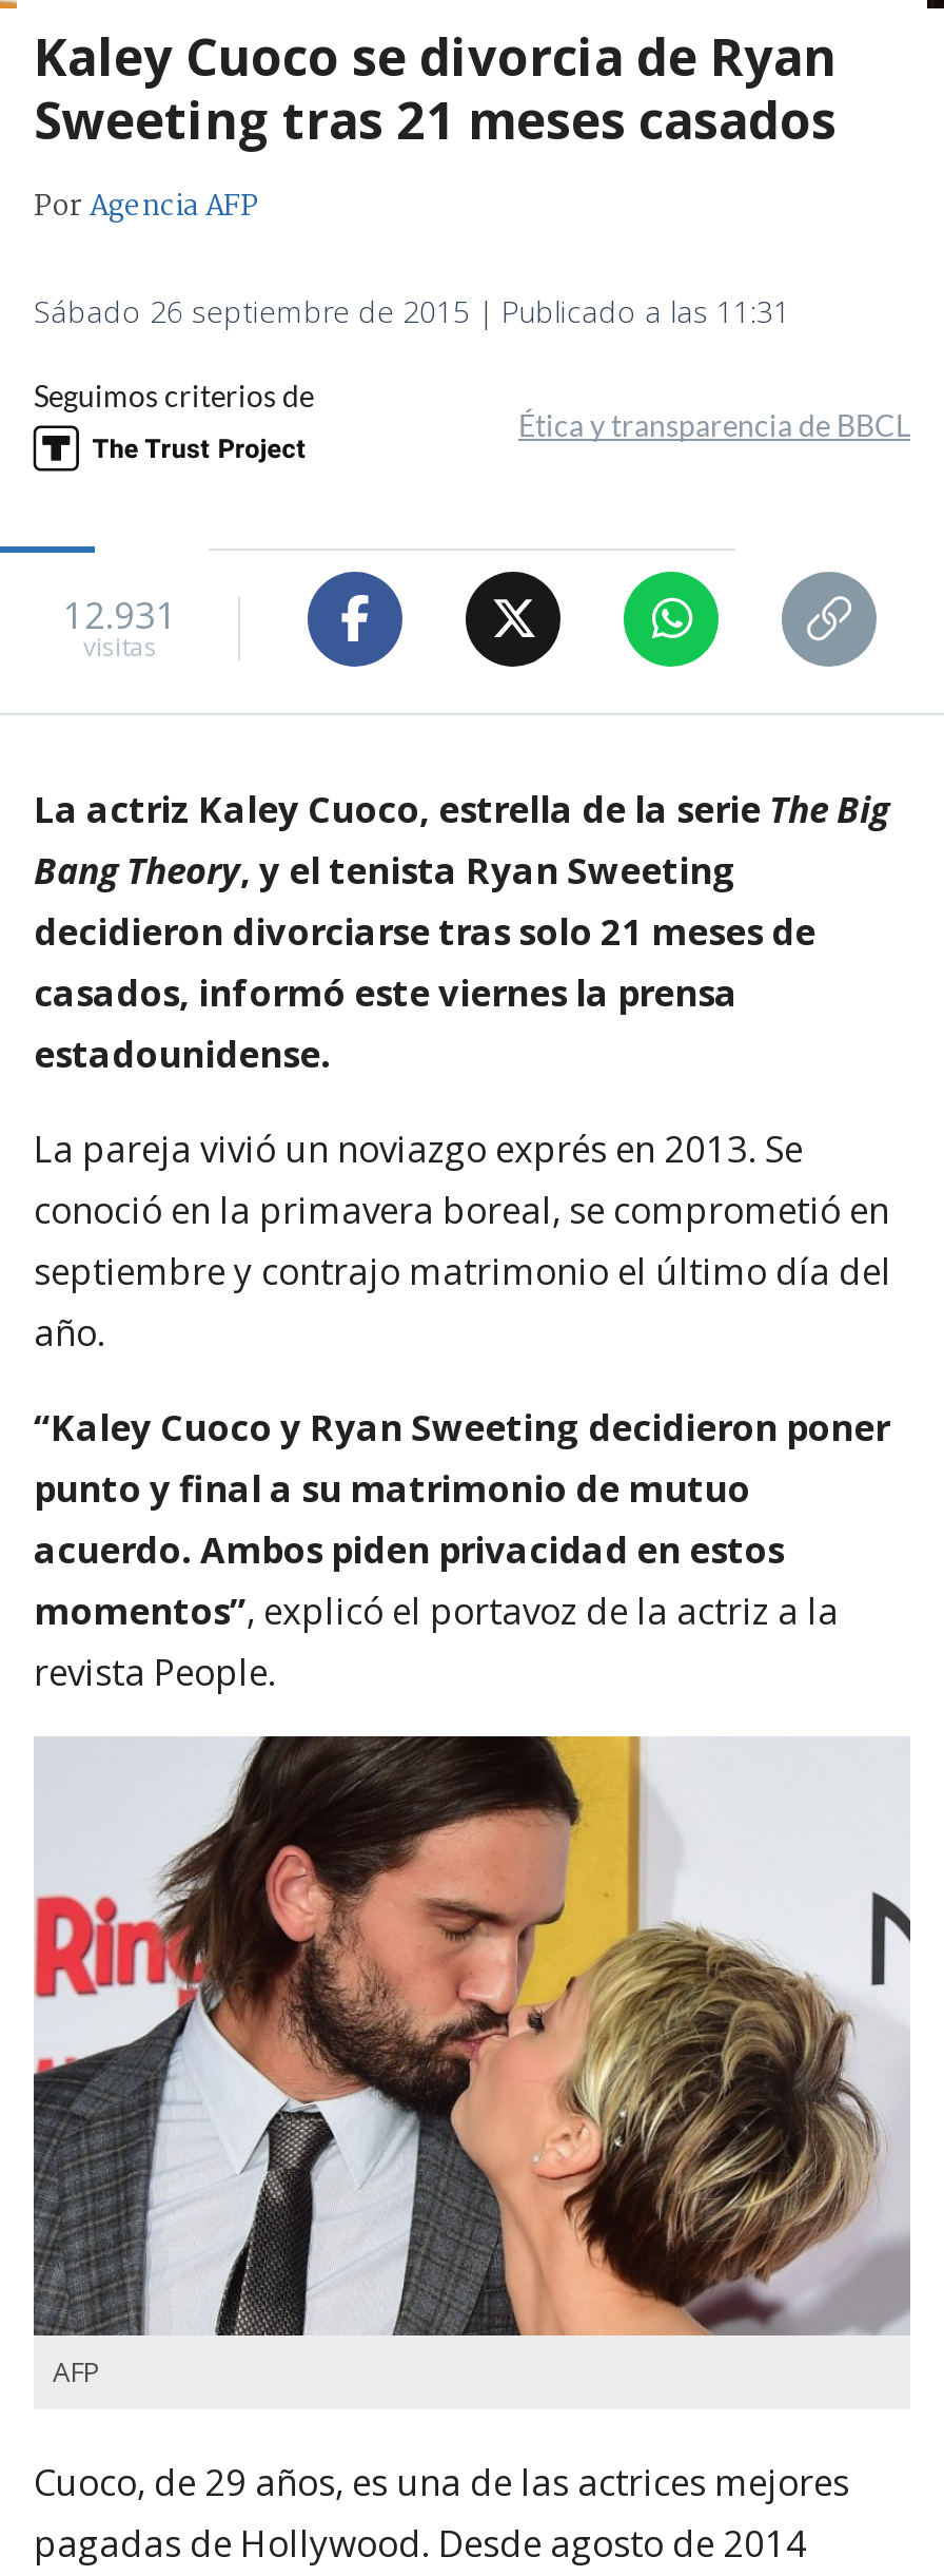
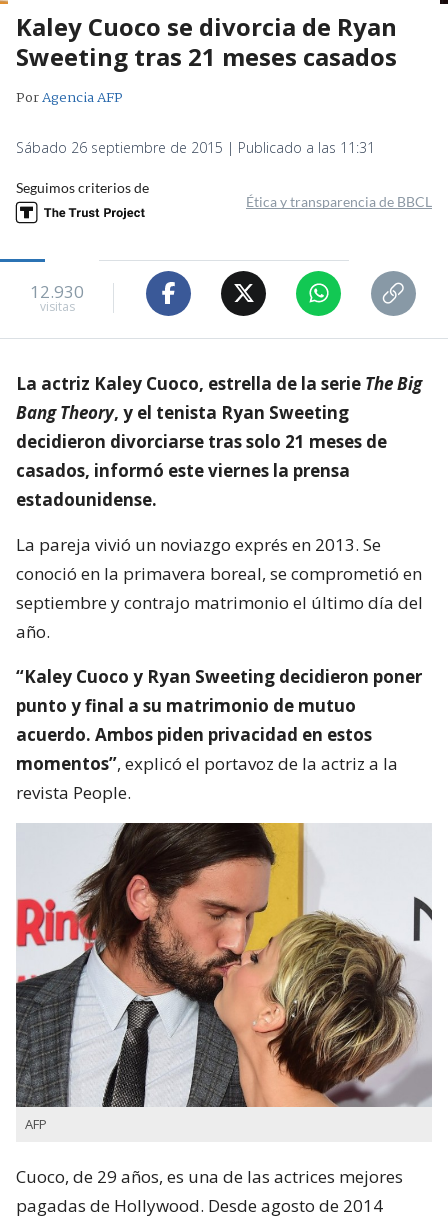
[63,591,177,640] 12.931 -> [30,280,84,303] 12.930

